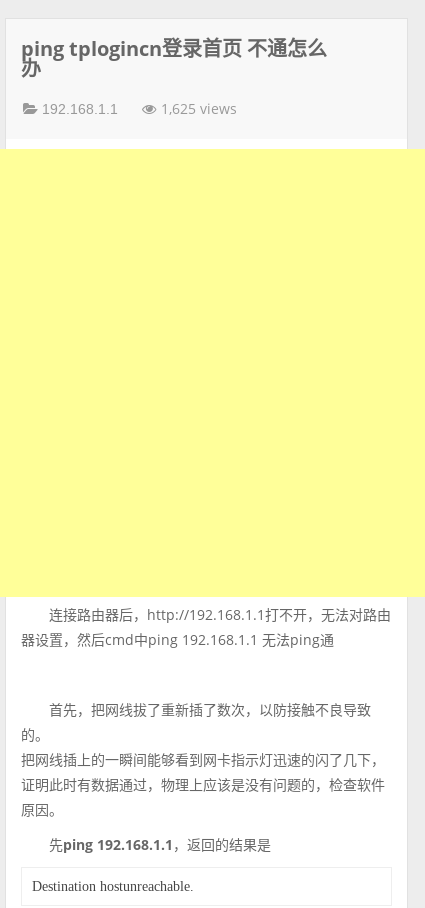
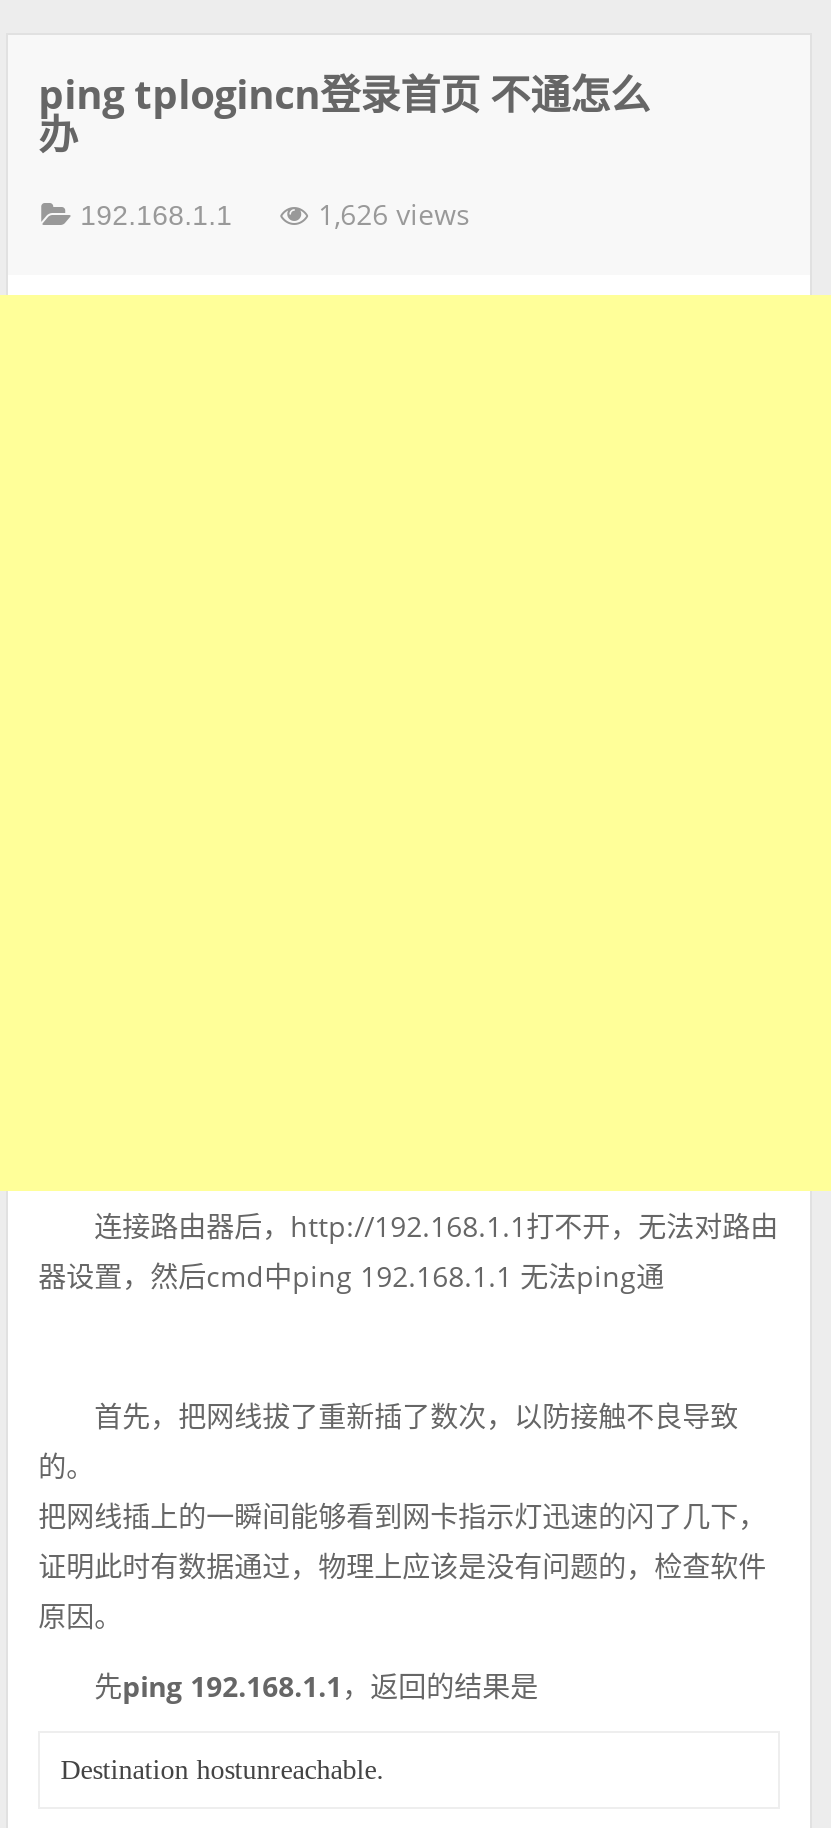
[161,99,237,118] 1,625 views -> [318,195,470,233] 1,626 views

